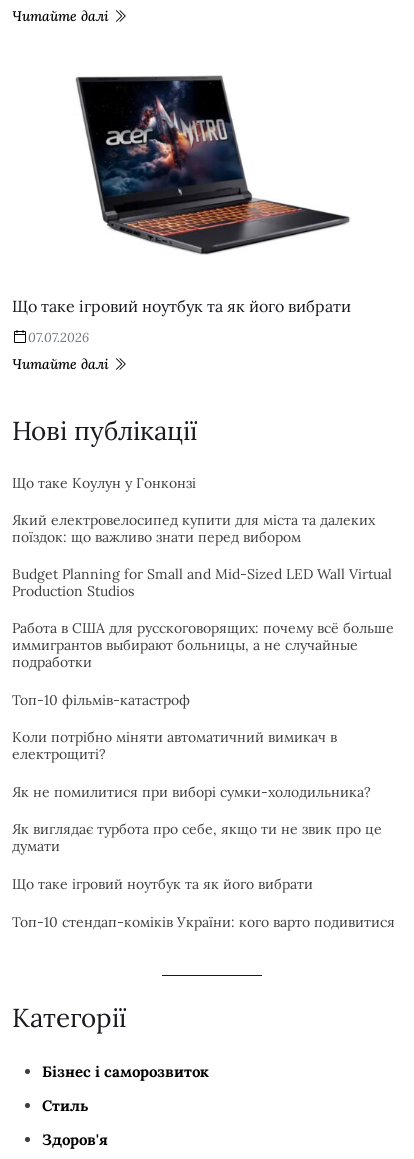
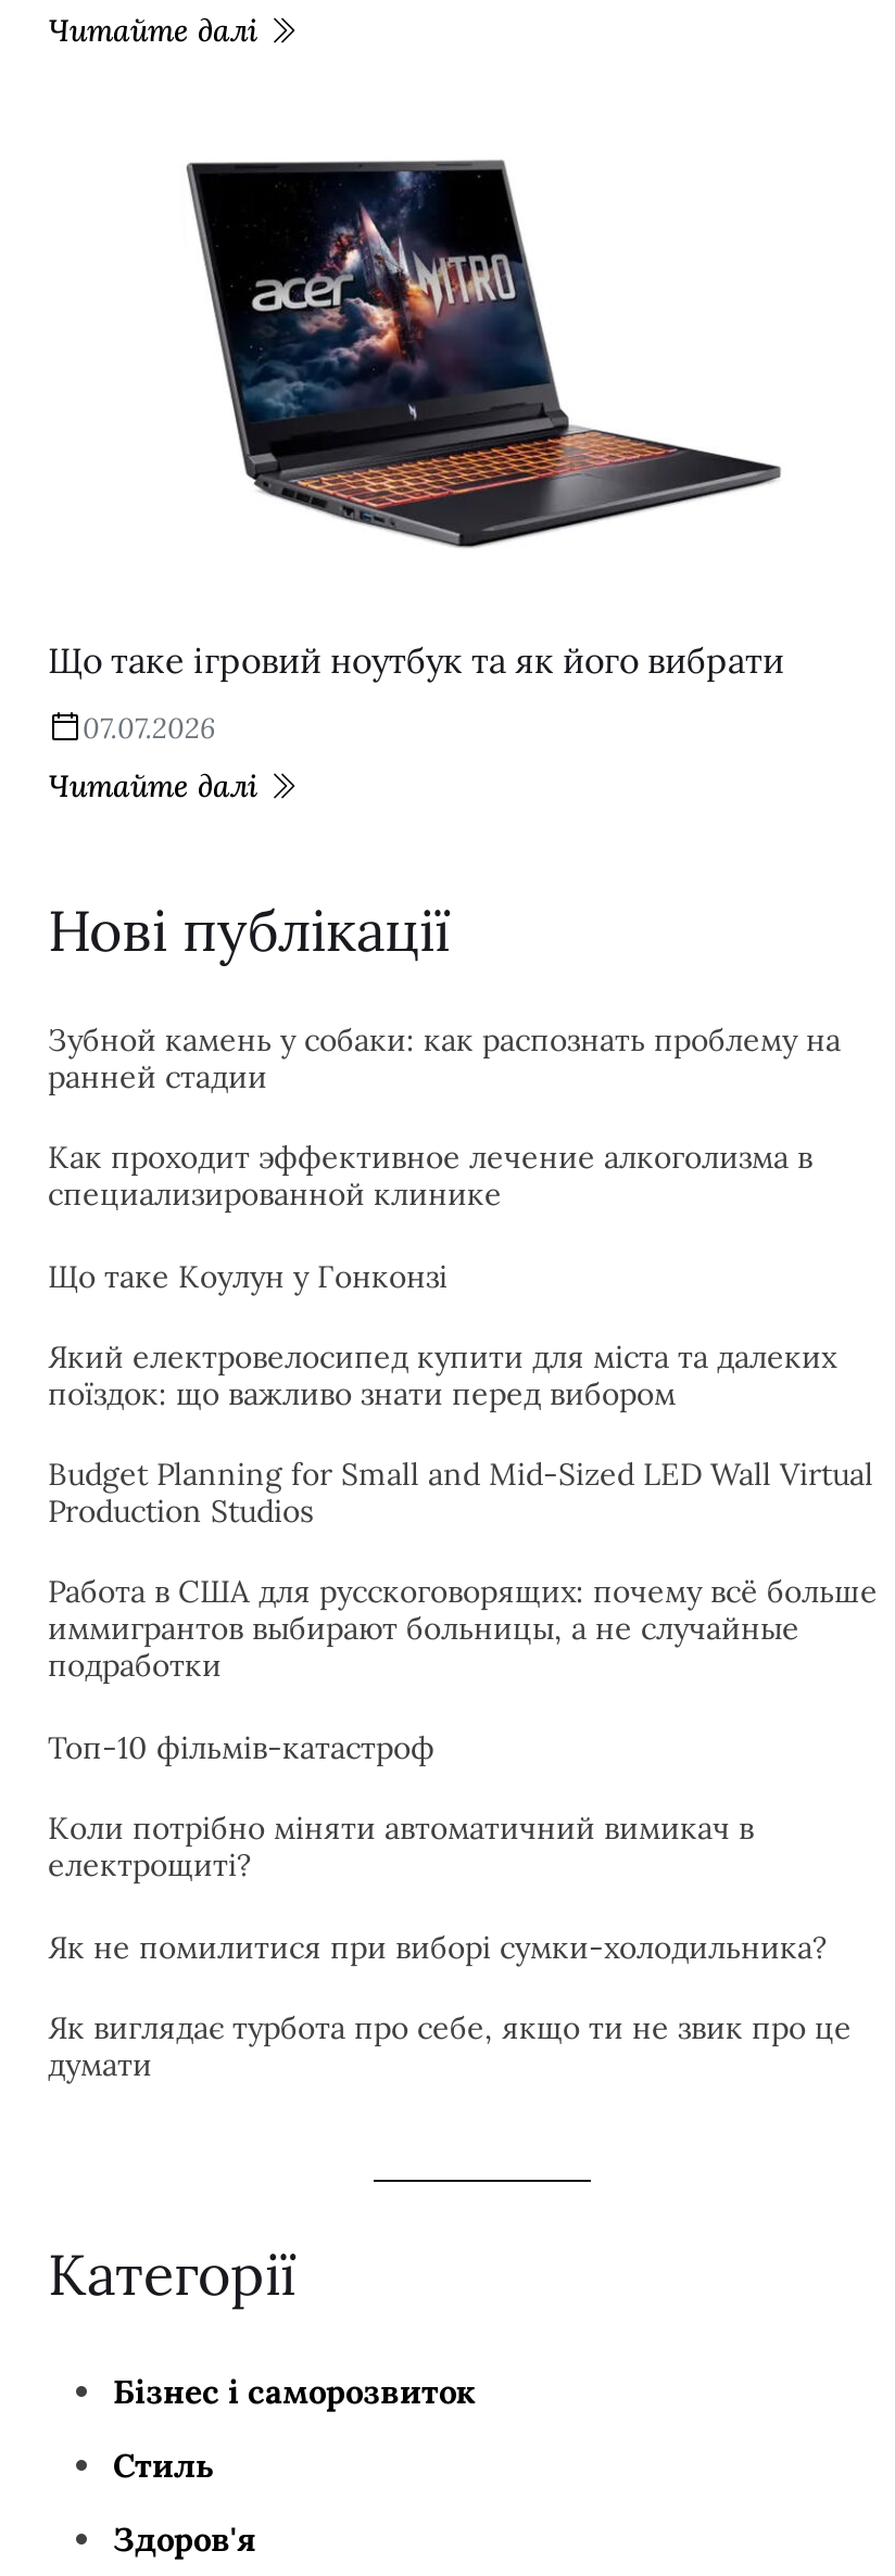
none -> [48,1021,841,1215] Зубной камень у собаки: как распознать проблему на | ранней стадии | Как проходит эффективное лечение алкоголизма в | специализированной клинике
moved [12,473,394,854] -> [48,1258,878,2085]: Що таке Коулун у Гонконзі | Який електровелосипед купити для міста та далеких | поїздок: що важливо знати перед вибором | ... | Як виглядає турбота про себе, якщо ти не звик про це | думати
[12,874,395,930] Що таке ігровий ноутбук та як його вибрати | Топ-10 стендап-коміків України: кого варто подивитися -> none

